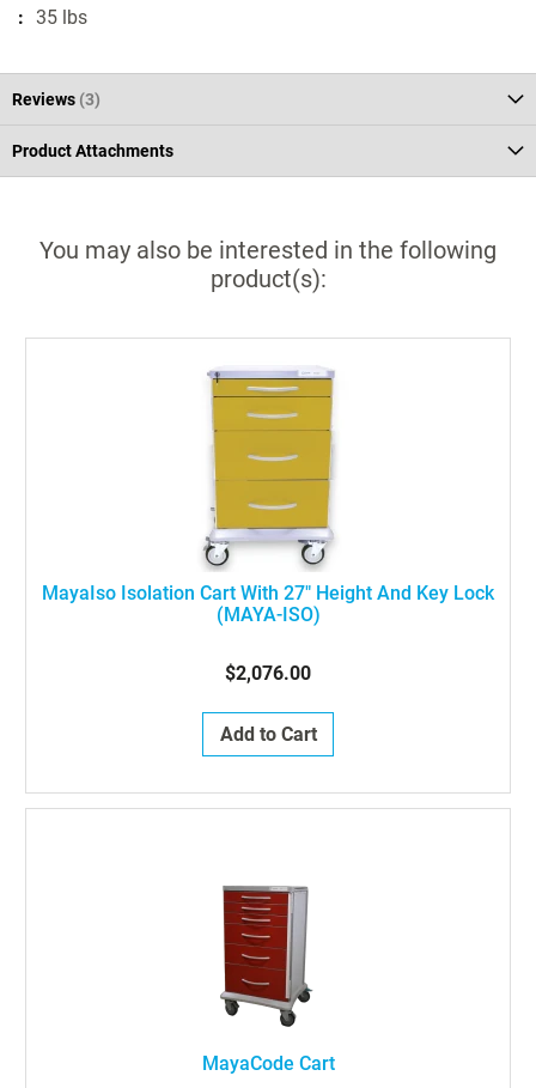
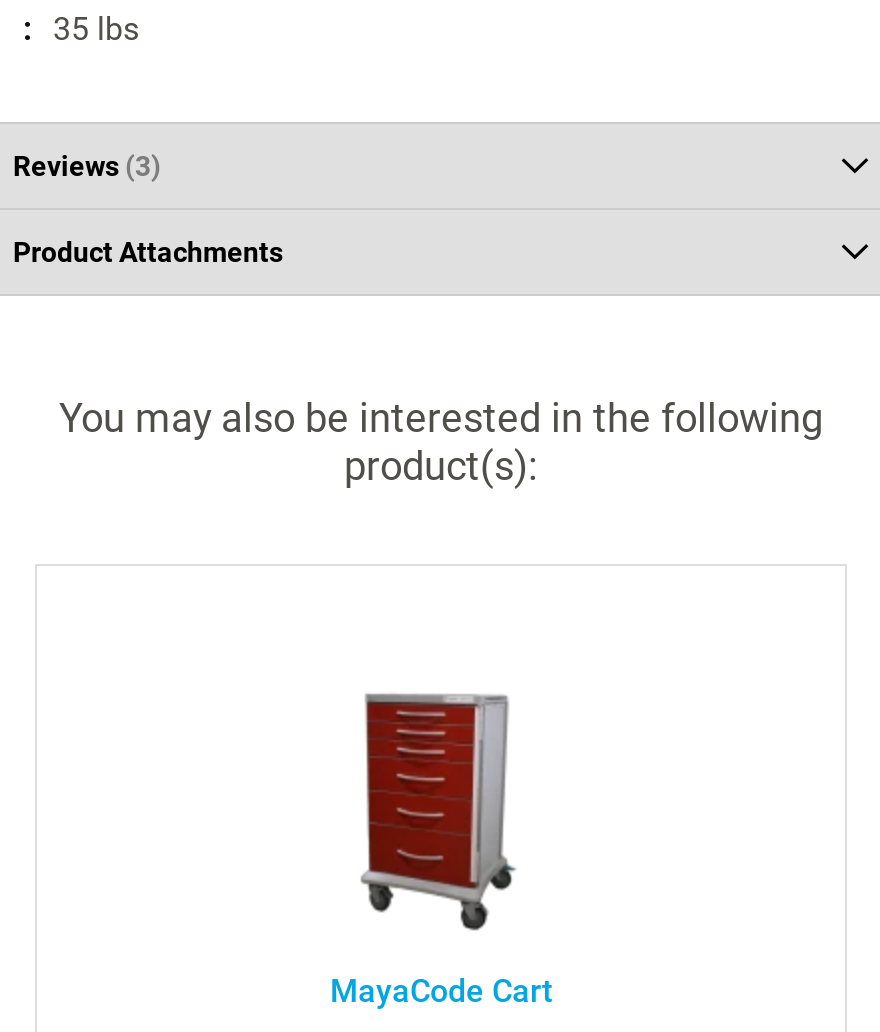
[42,370,494,745] [image] | MayaIso Isolation Cart With 27" Height And Key Lock | (MAYA-ISO) | $2,076.00 | Add to Cart -> none

